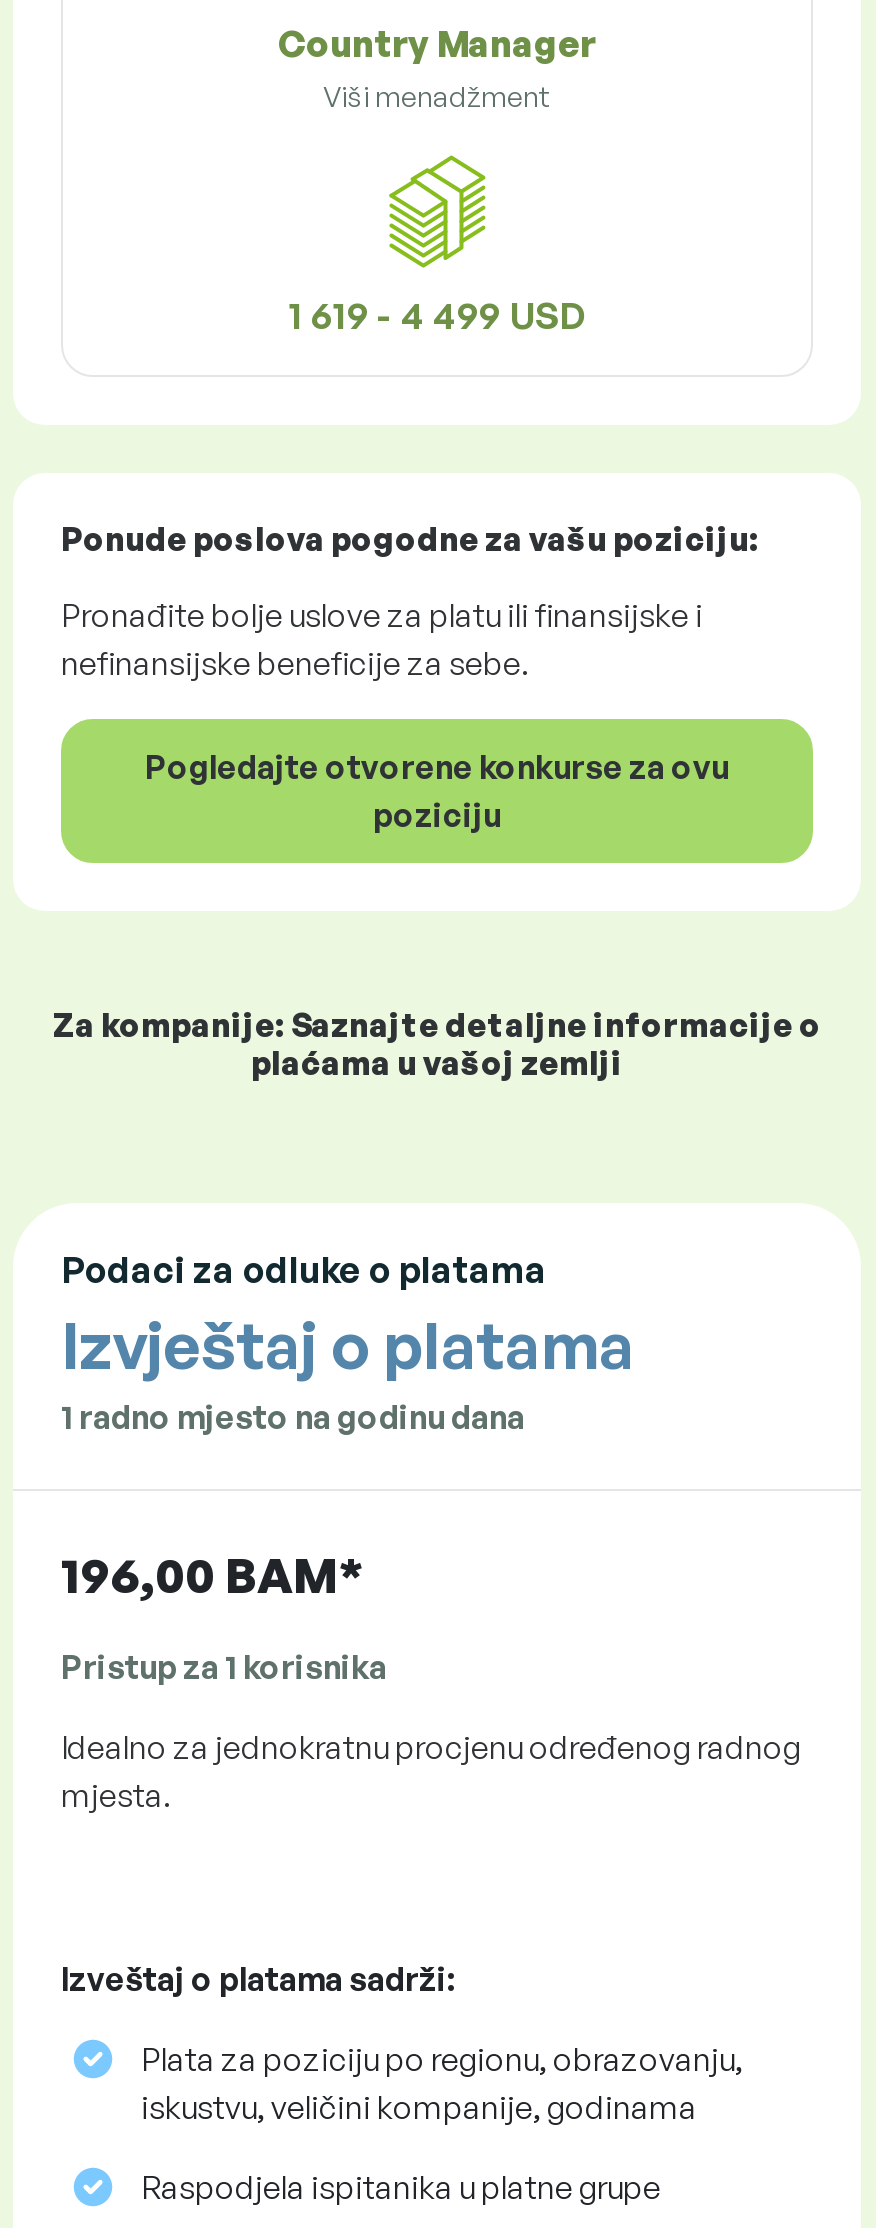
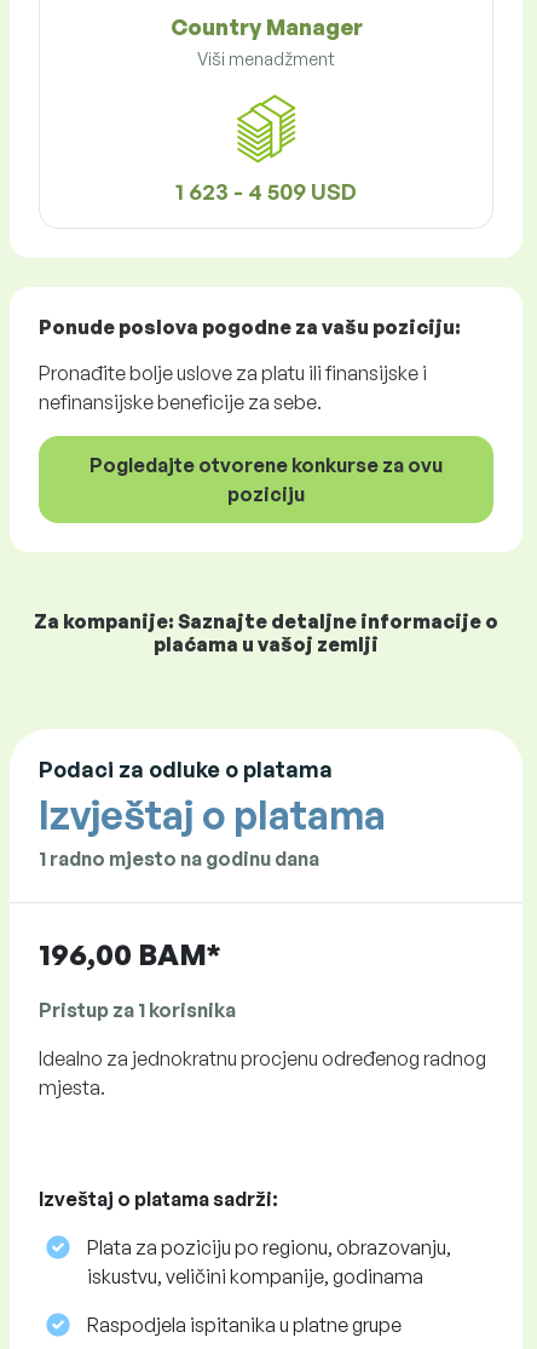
[289,293,585,337] 1 619 - 4 499 USD -> [175,178,357,205] 1 623 - 4 509 USD

